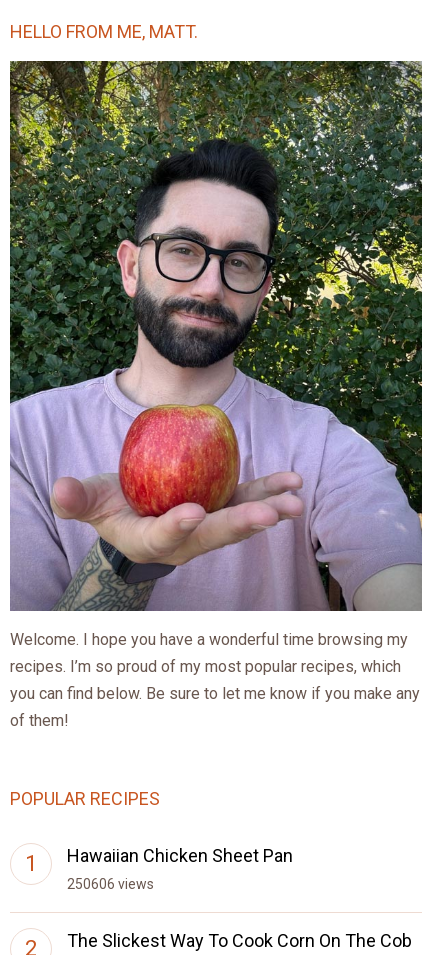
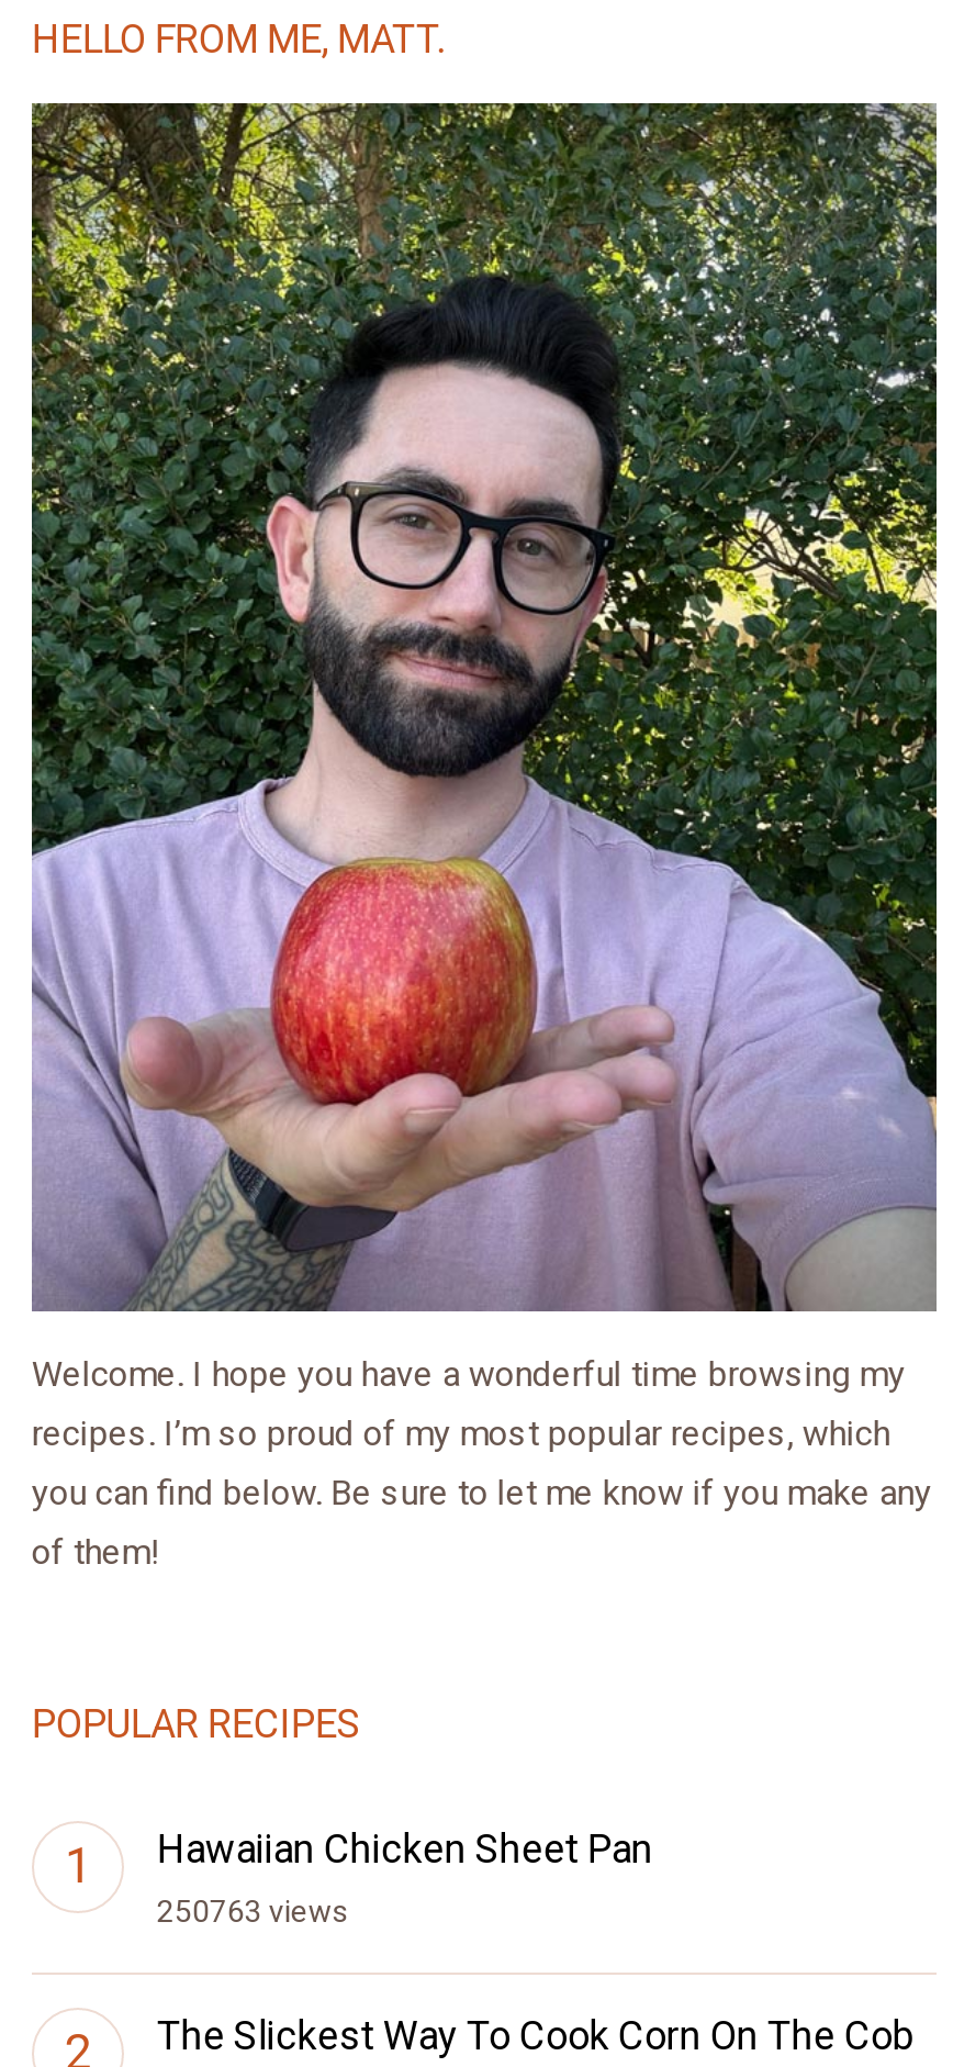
[67,876,154,892] 250606 views -> [157,1893,348,1929] 250763 views

